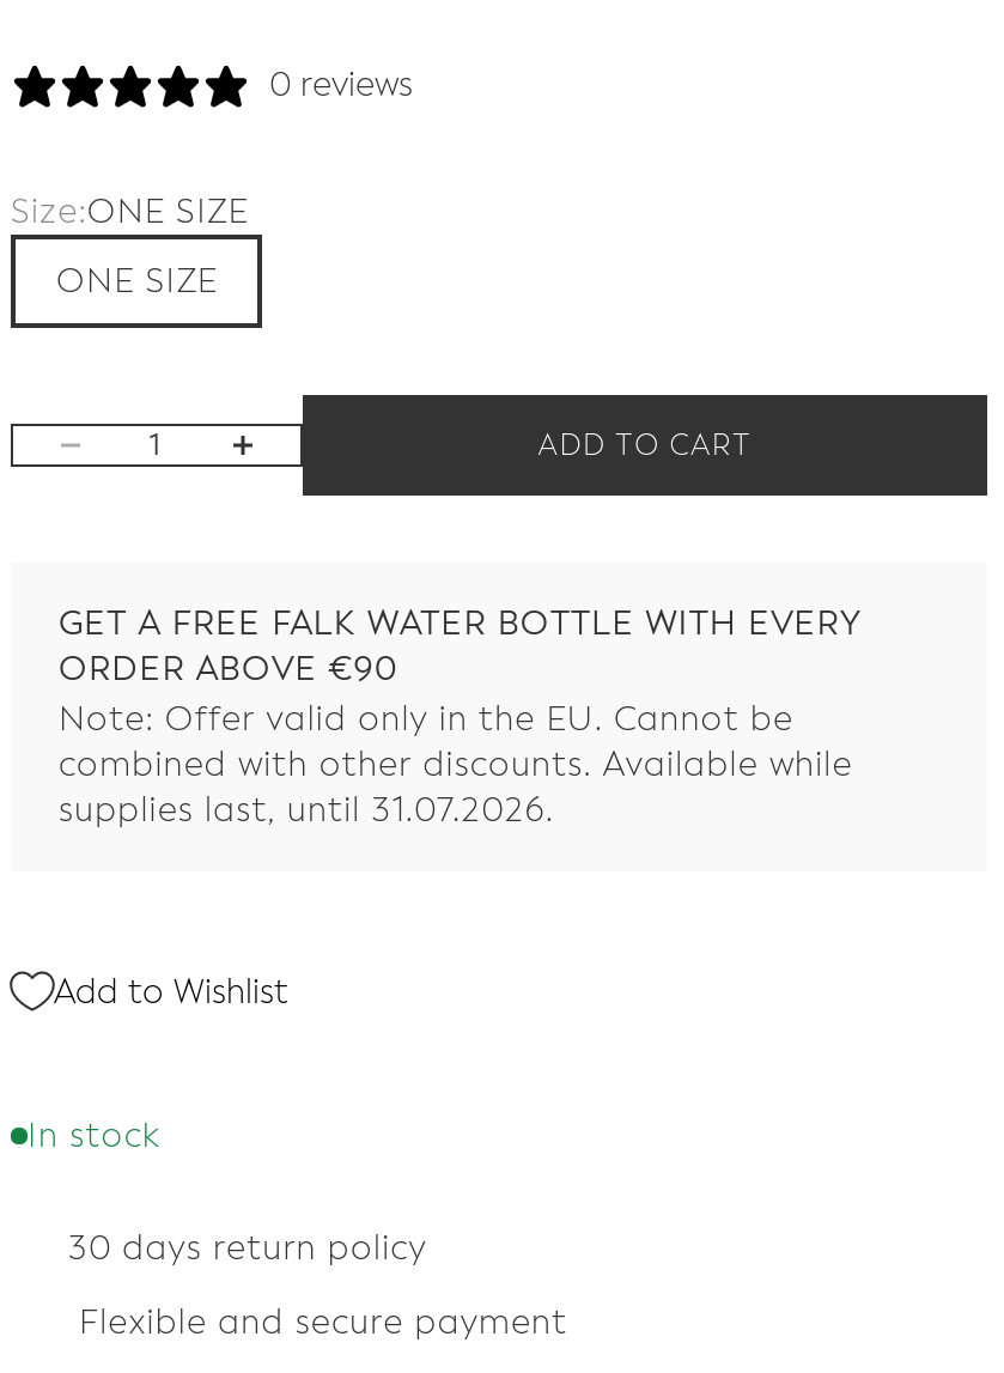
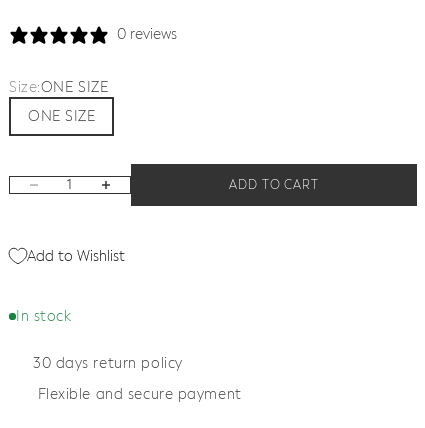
[59,600,862,832] GET A FREE FALK WATER BOTTLE WITH EVERY | ORDER ABOVE €90 | Note: Offer valid only in the EU. Cannot be | combined with other discounts. Available while | supplies last, until 31.07.2026. -> none

